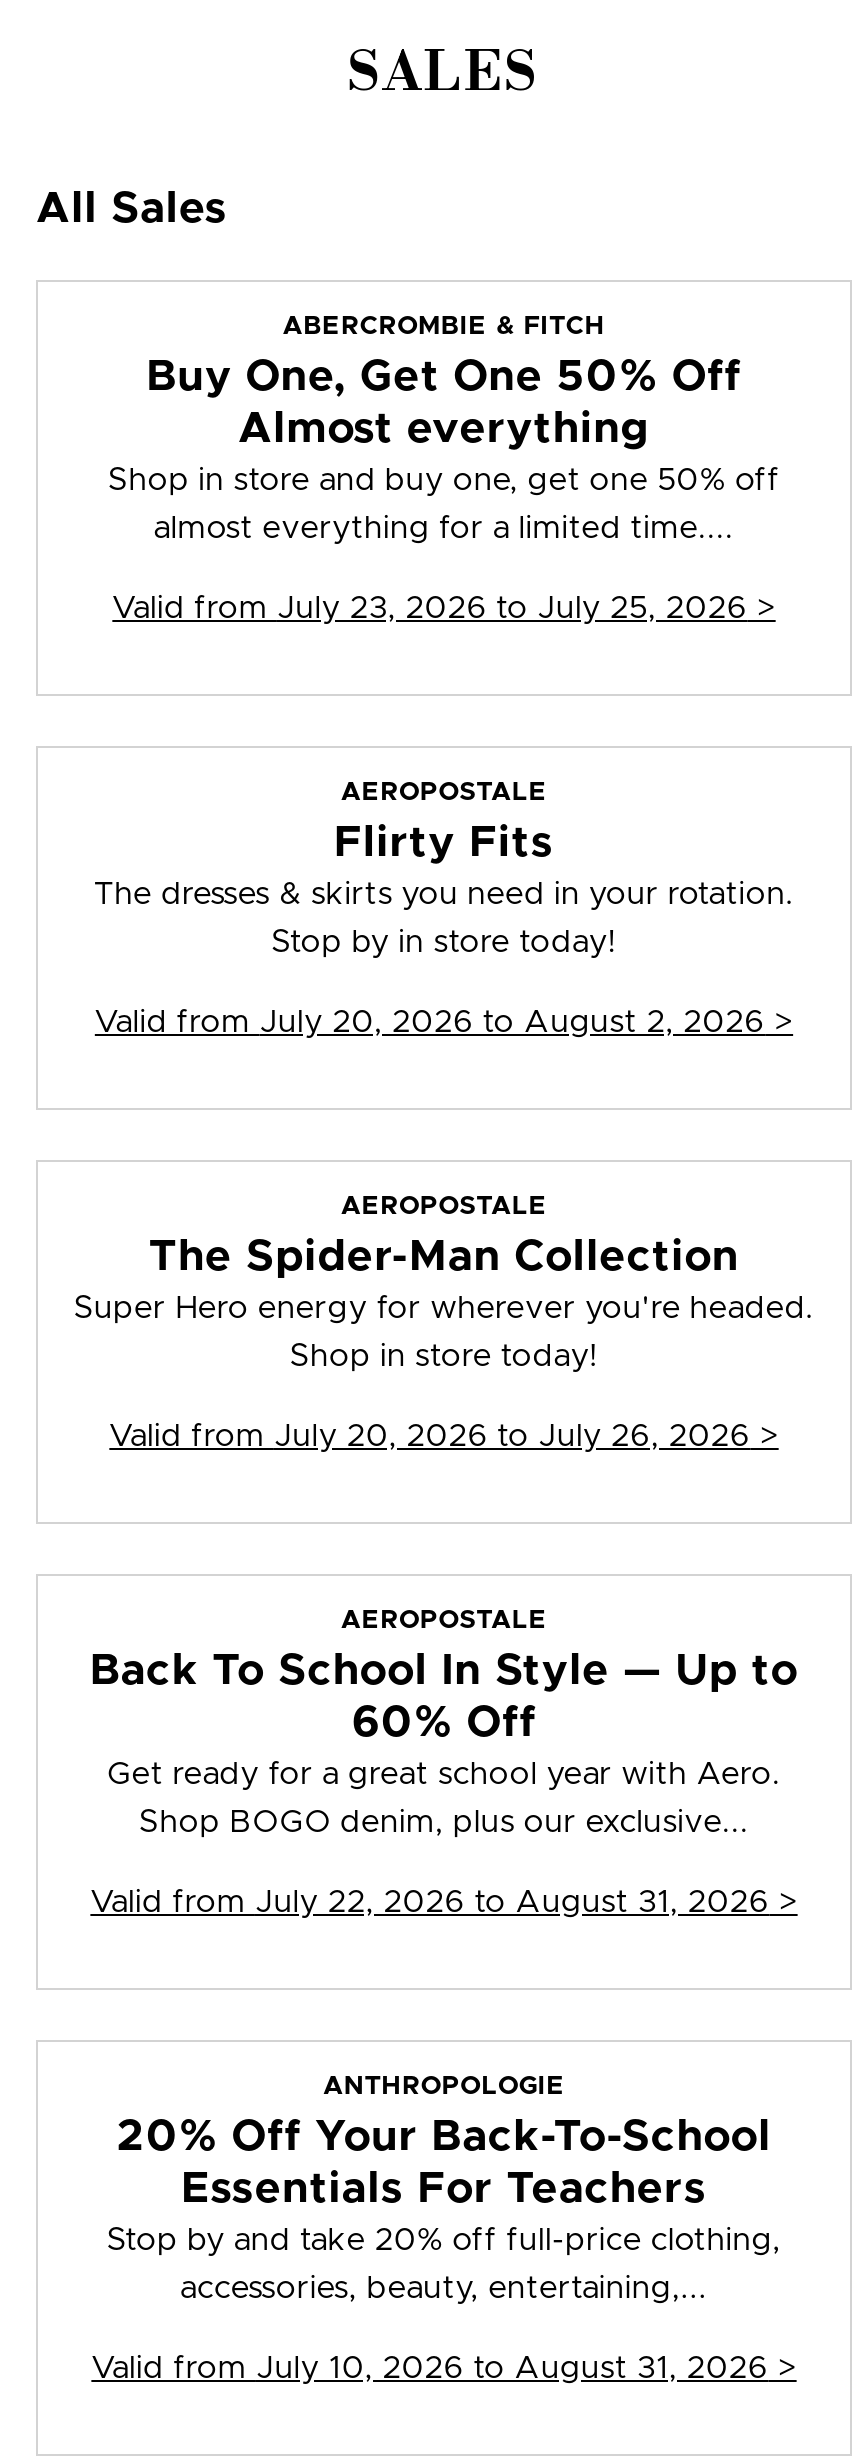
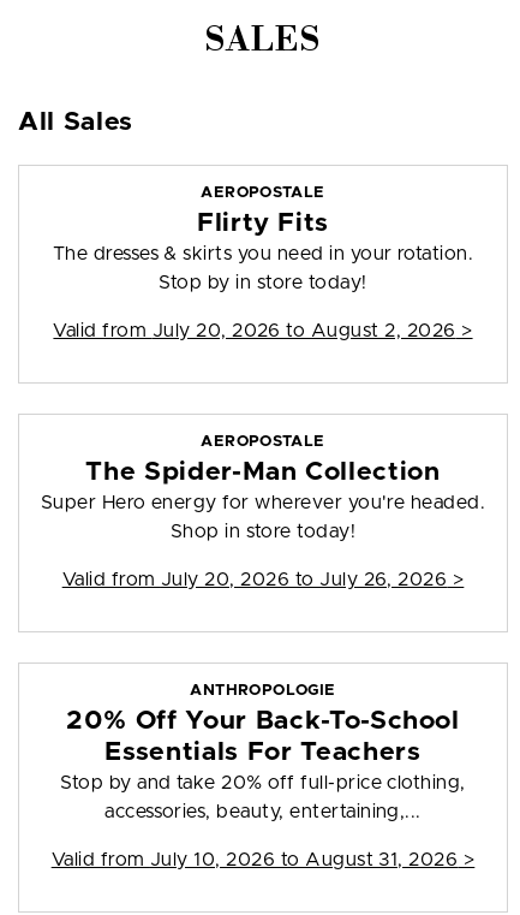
[108,314,780,624] ABERCROMBIE & FITCH | Buy One, Get One 50% Off | Almost everything | Shop in store and buy one, get one 50% off | almost everything for a limited time.... | Valid from July 23, 2026 to July 25, 2026 > -> none
[90,1608,798,1918] AEROPOSTALE | Back To School In Style — Up to | 60% Off | Get ready for a great school year with Aero. | Shop BOGO denim, plus our exclusive... | Valid from July 22, 2026 to August 31, 2026 > -> none

